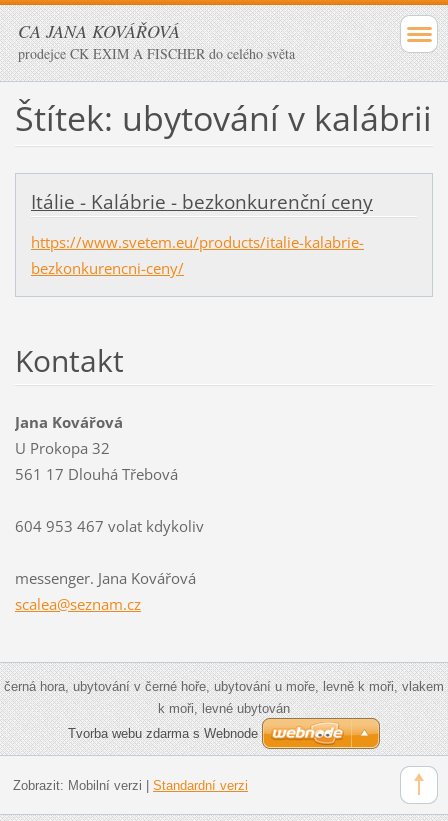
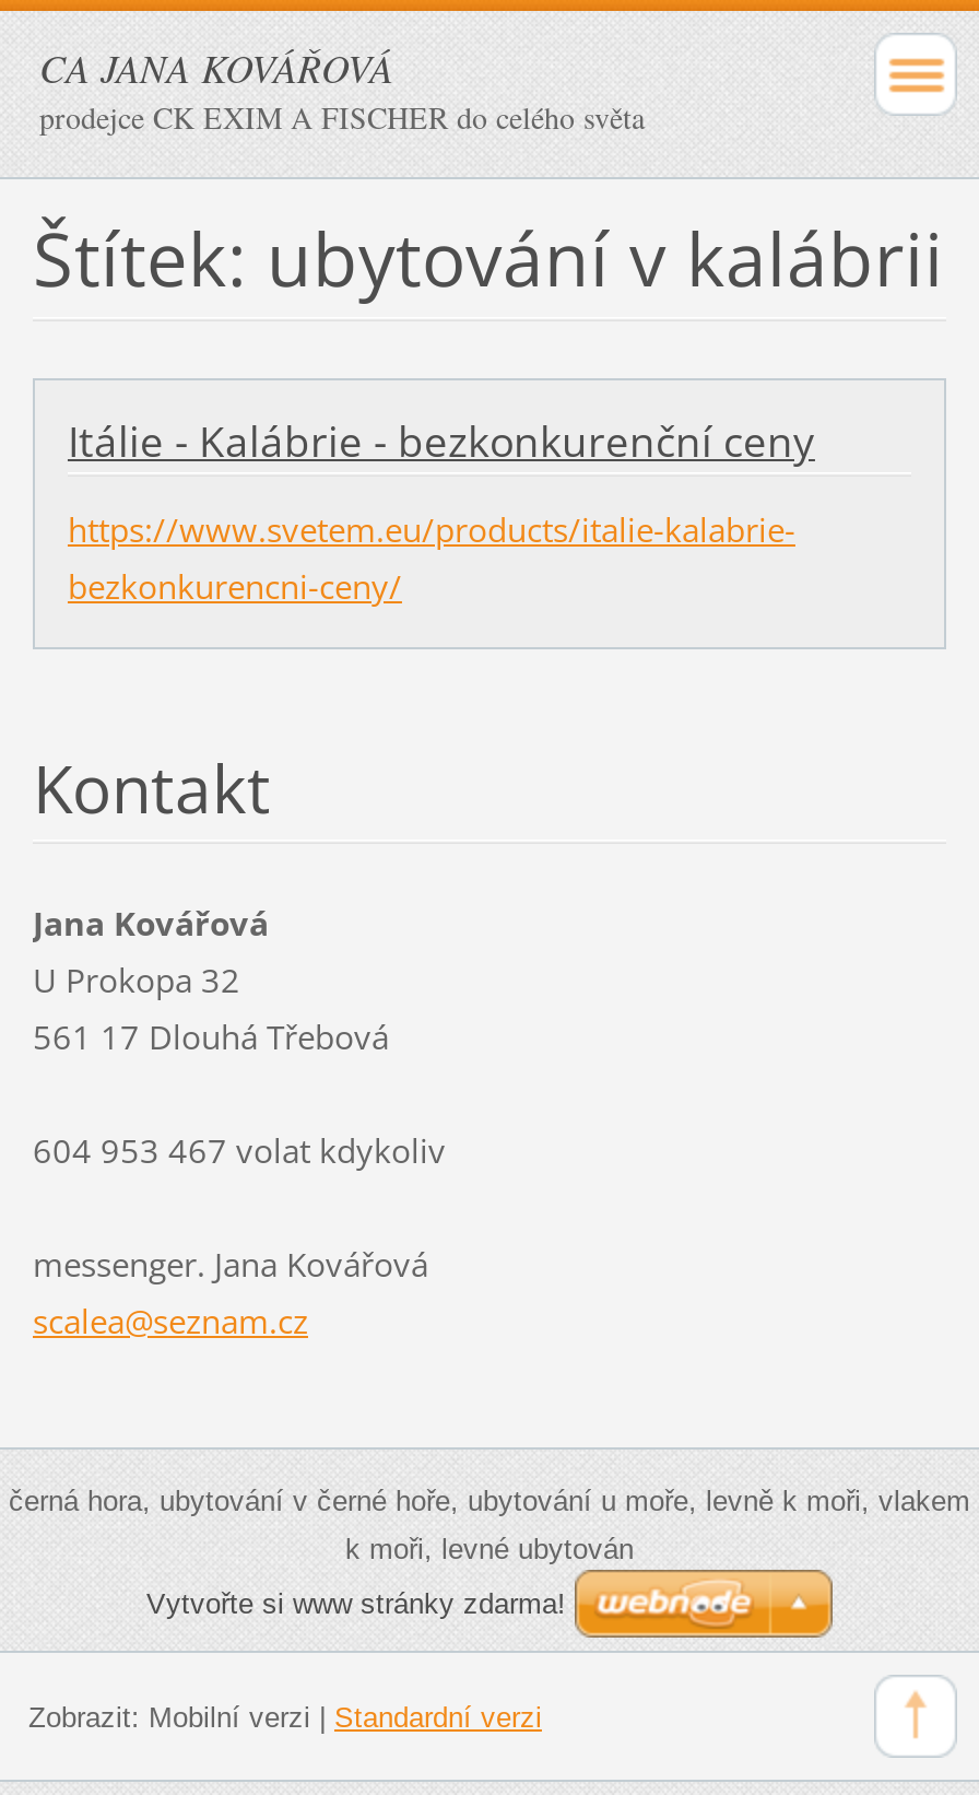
[68,726,258,741] Tvorba webu zdarma s Webnode -> [146,1587,566,1620] Vytvořte si www stránky zdarma!

